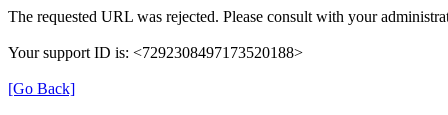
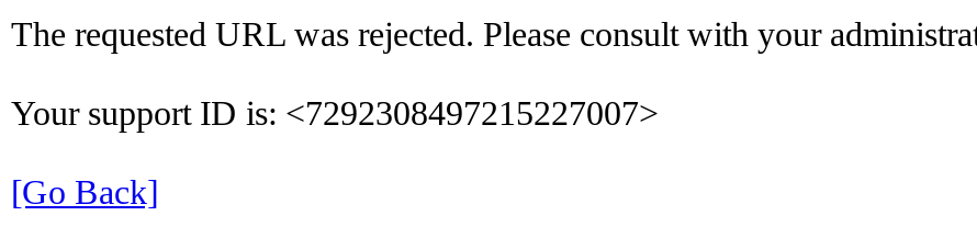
[8,44,303,61] Your support ID is: <7292308497173520188> -> [11,94,659,132] Your support ID is: <7292308497215227007>

